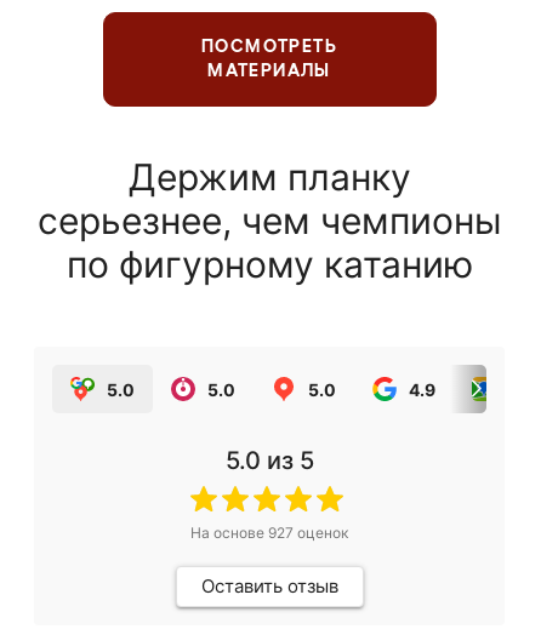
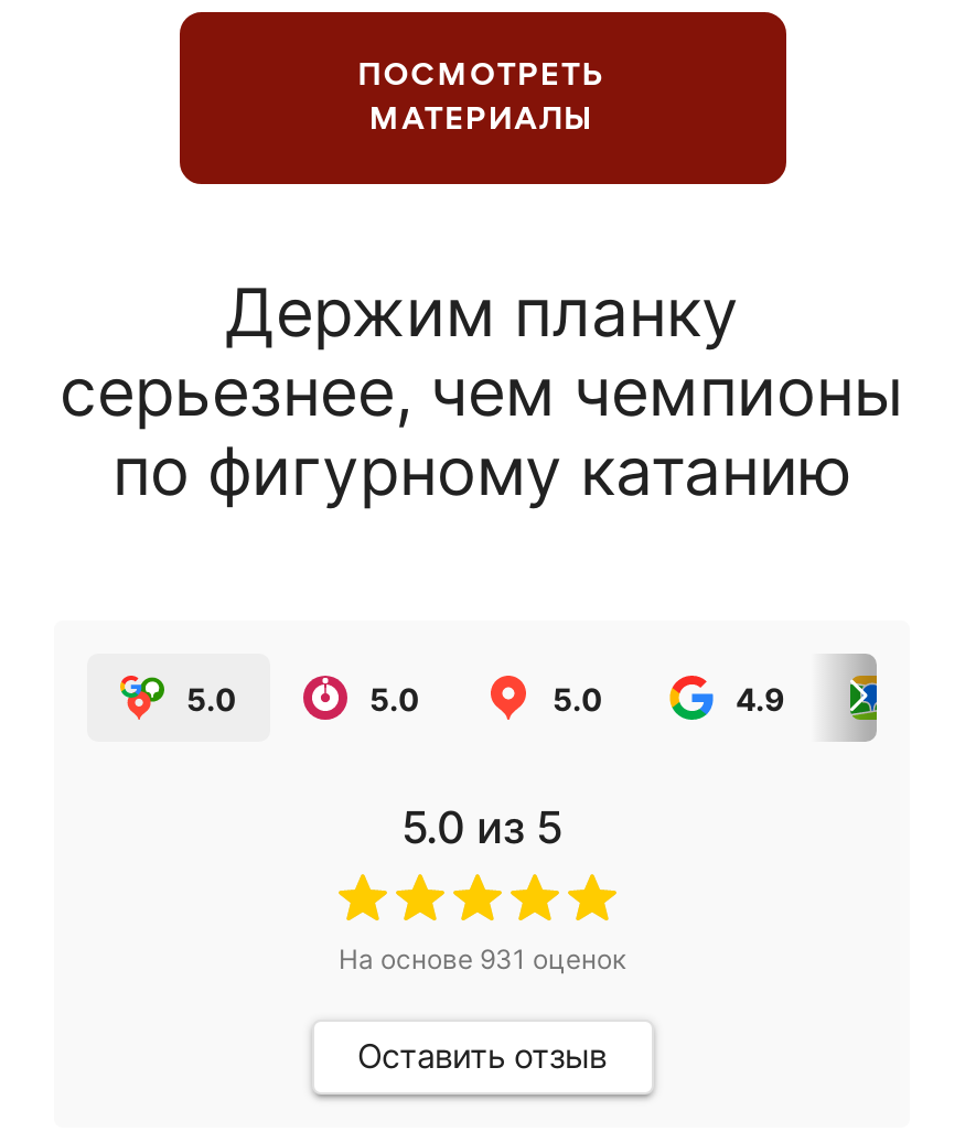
[190,524,348,542] На основе 927 оценок -> [339,942,625,975] На основе 931 оценок

